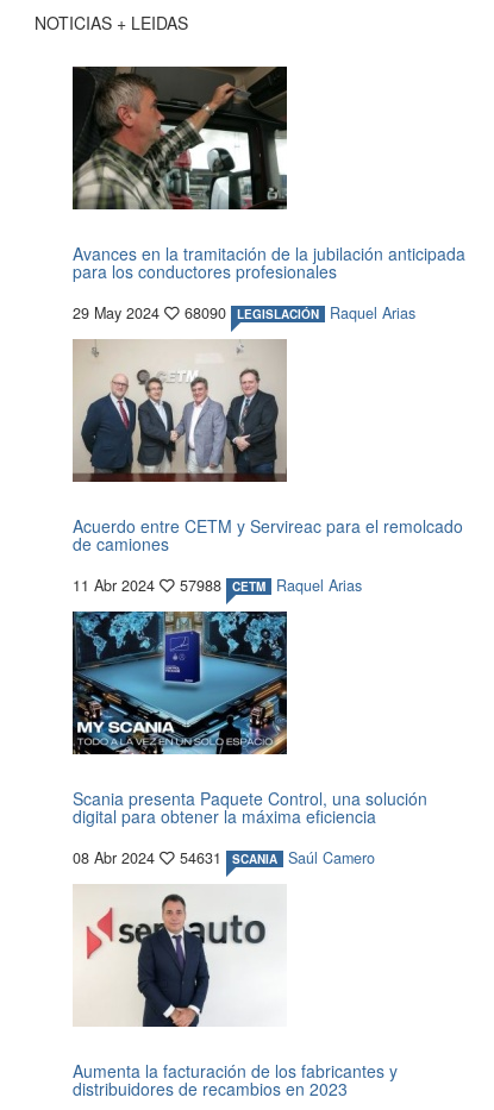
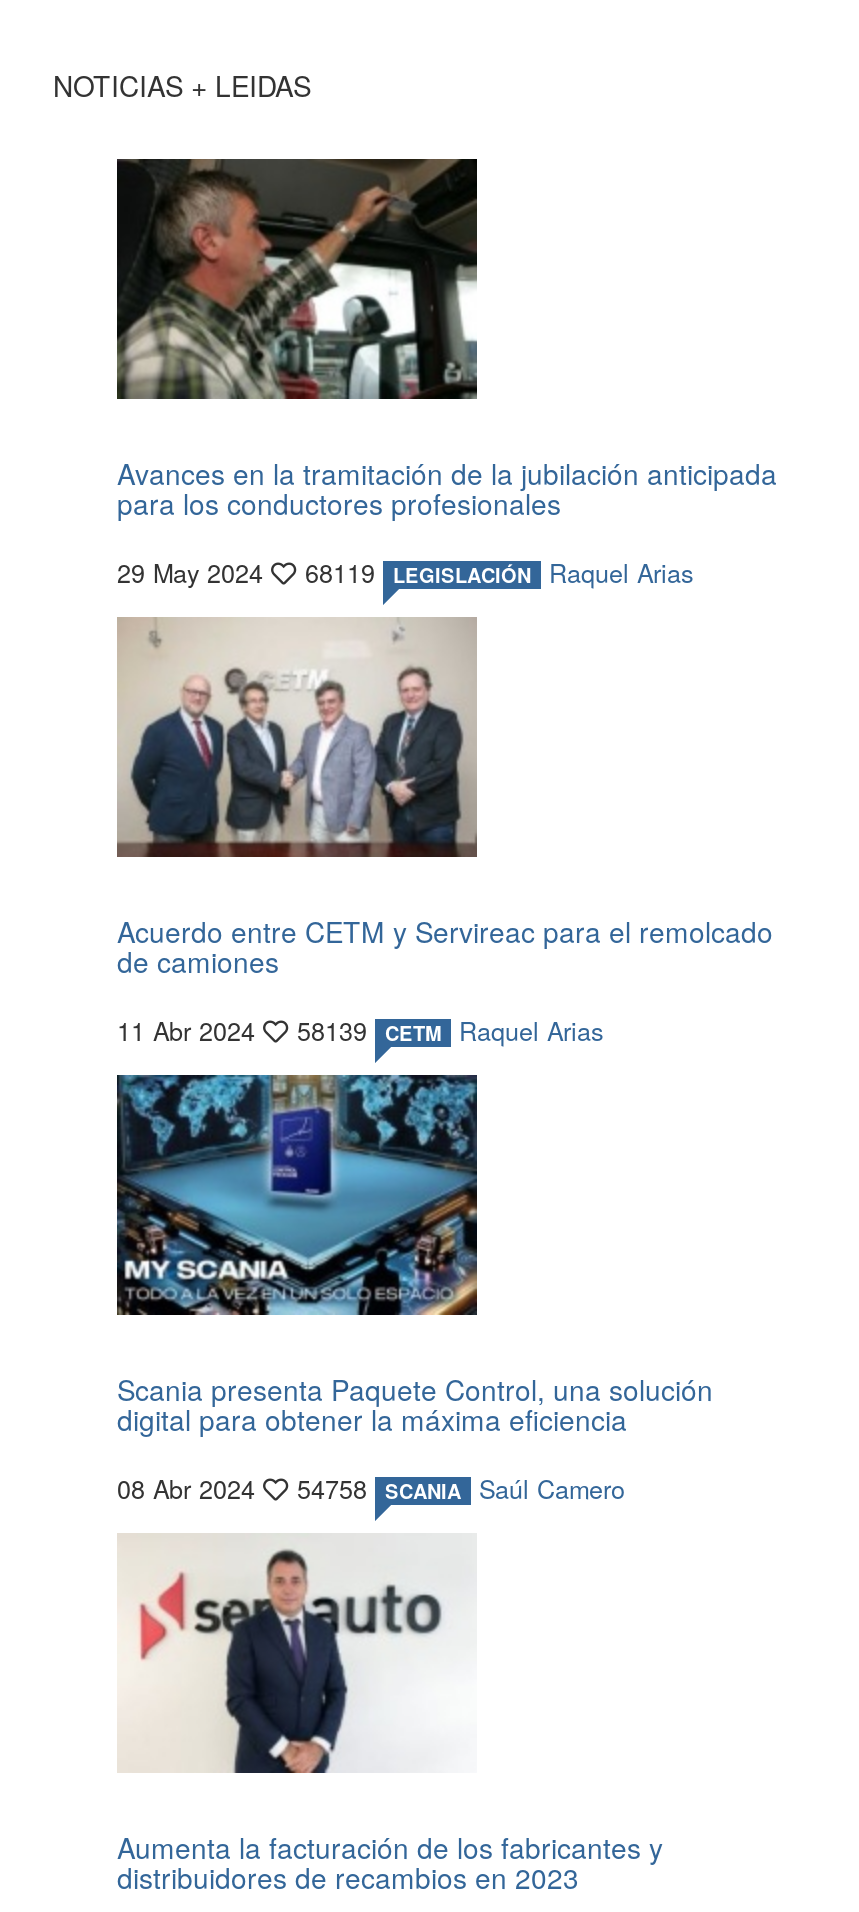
[73,302,415,323] 29 May 2024 68090 LEGISLACIÓN Raquel Arias -> [117,555,693,591] 29 May 2024 68119 LEGISLACIÓN Raquel Arias
[73,574,362,596] 11 Abr 2024 57988 CETM Raquel Arias -> [117,1013,603,1049] 11 Abr 2024 58139 CETM Raquel Arias
[73,847,375,868] 08 Abr 2024 54631 SCANIA Saúl Camero -> [117,1471,625,1507] 08 Abr 2024 54758 SCANIA Saúl Camero

